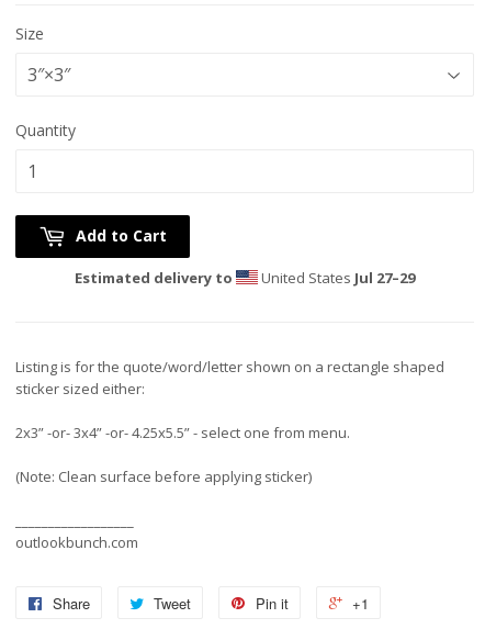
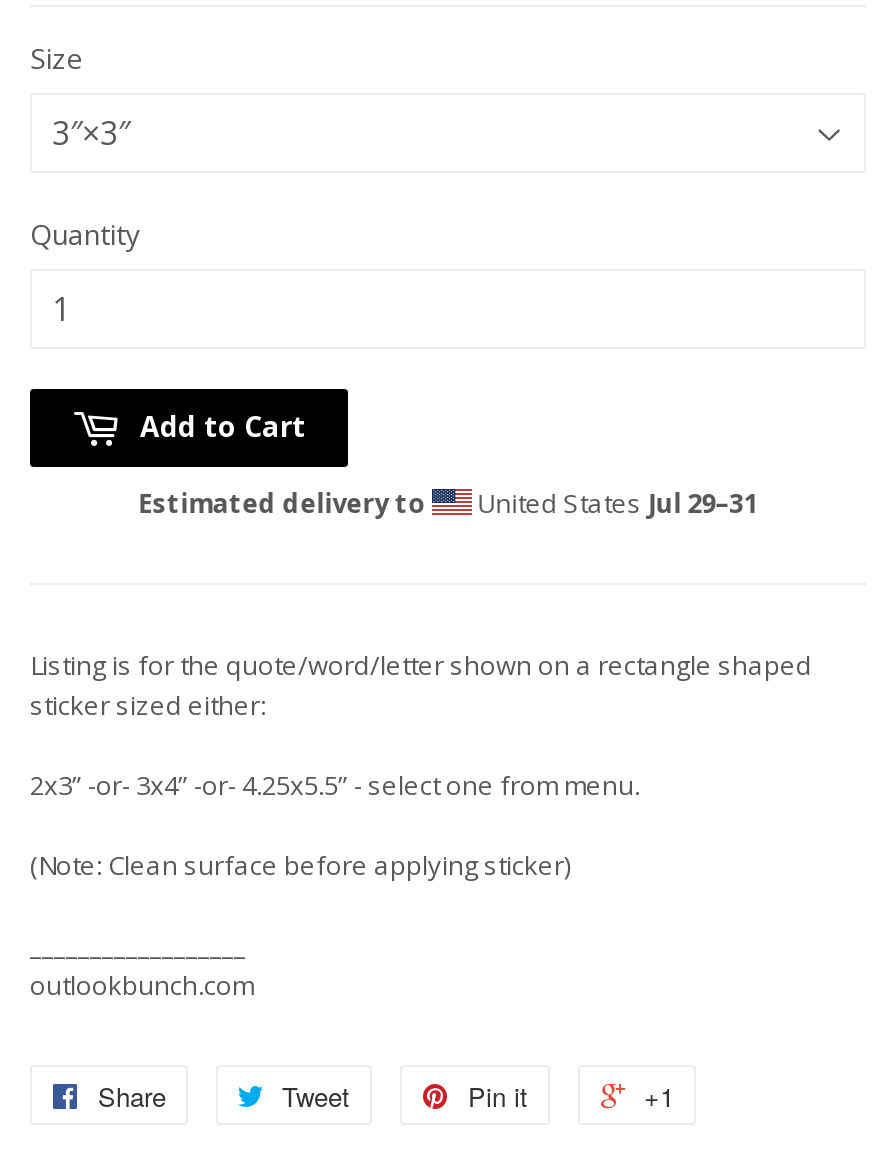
[258,268,415,287] United States Jul 27–29 -> [472,484,758,520] United States Jul 29–31

